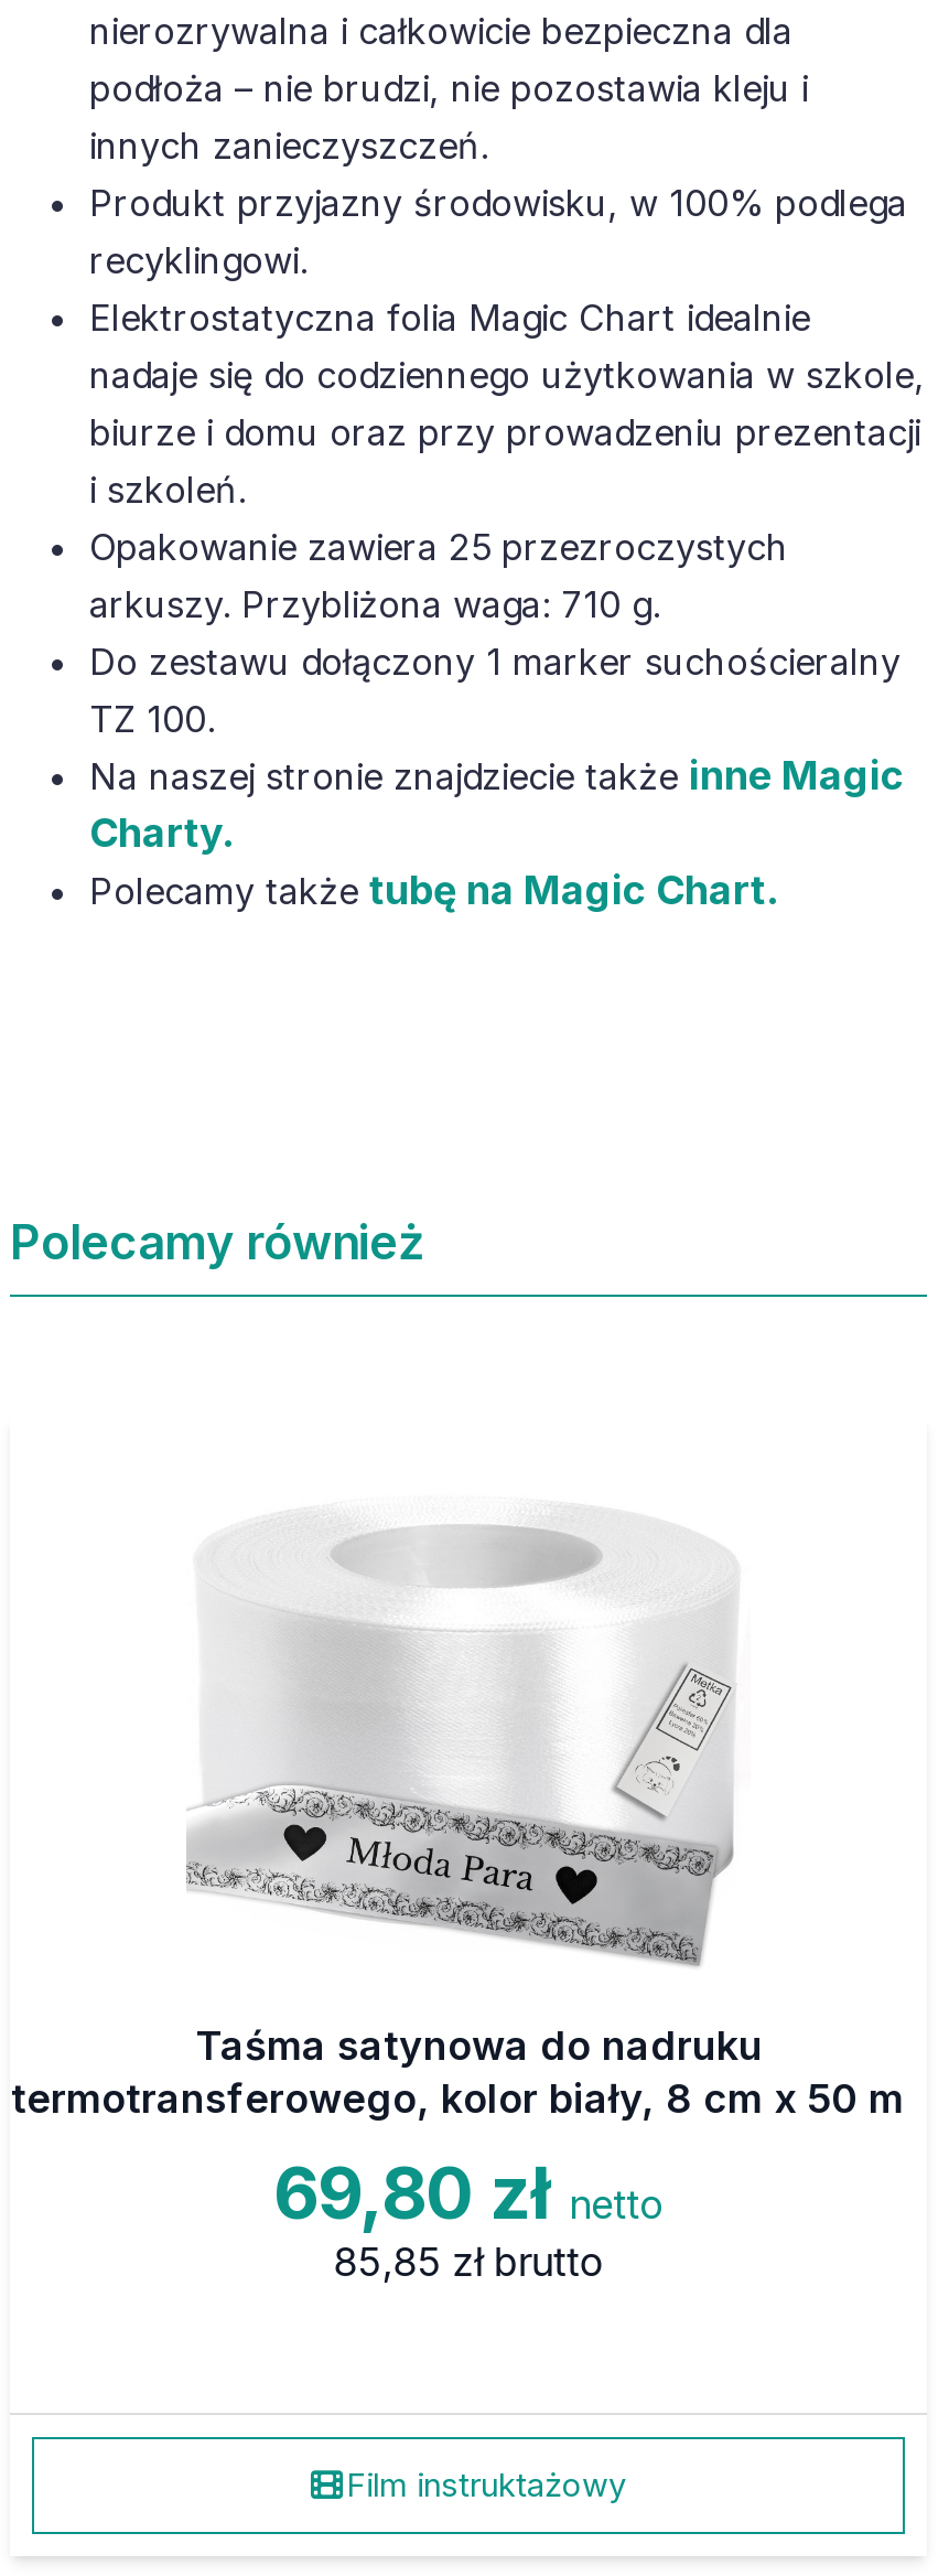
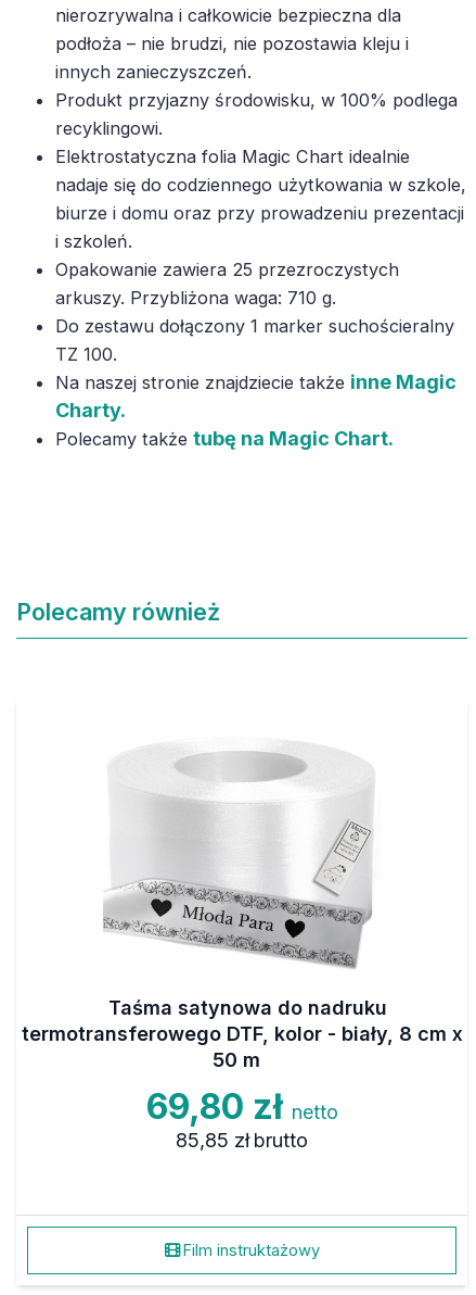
[11,2075,904,2121] termotransferowego, kolor biały, 8 cm x 50 m -> [21,1022,462,1071] termotransferowego DTF, kolor - biały, 8 cm x | 50 m

